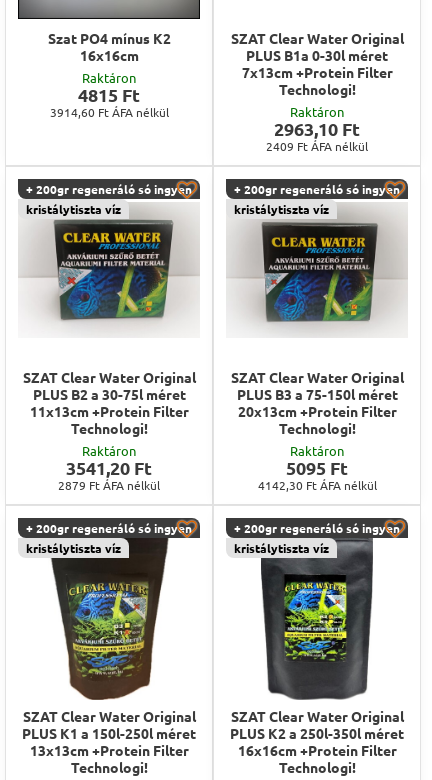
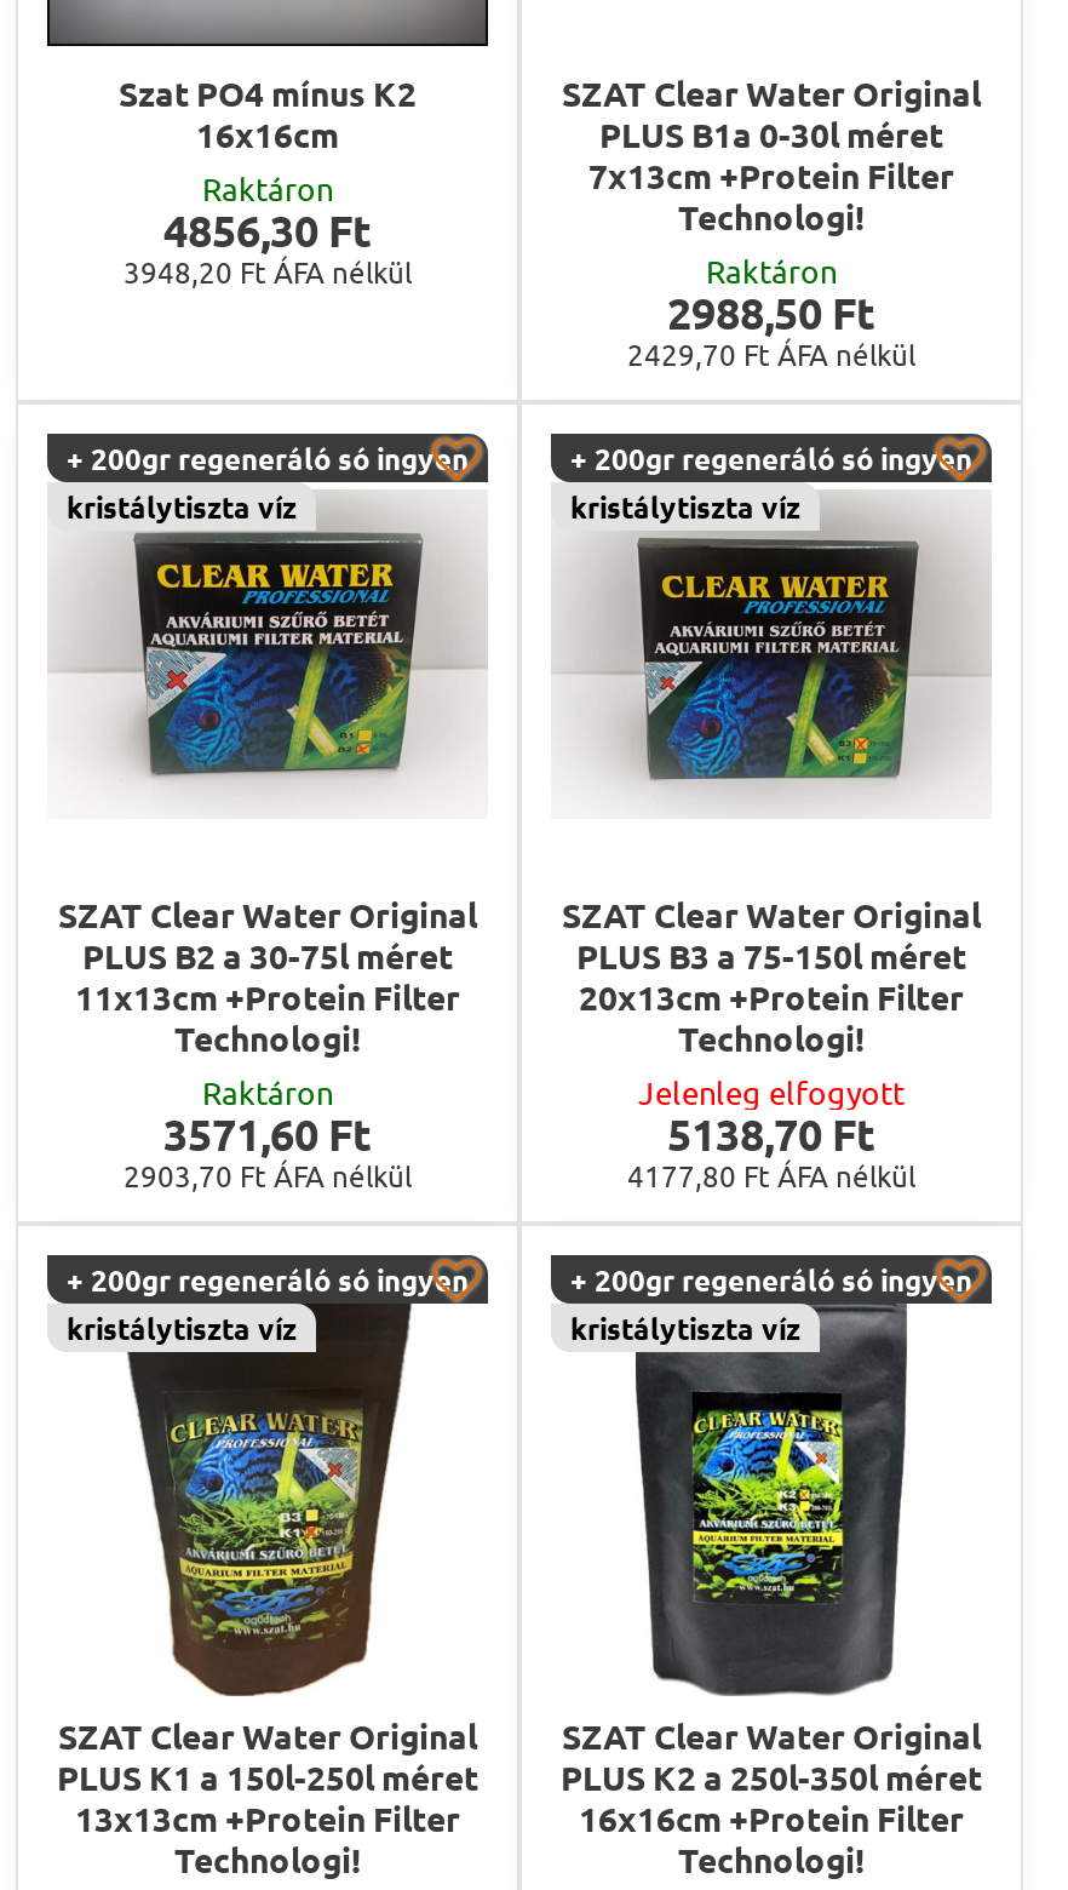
[78,83,140,106] 4815 Ft -> [163,201,372,257] 4856,30 Ft
[49,104,168,120] 3914,60 FtÁFA nélkül -> [124,252,412,291] 3948,20 FtÁFA nélkül
[274,117,360,140] 2963,10 Ft -> [667,283,875,339] 2988,50 Ft
[266,138,368,154] 2409 FtÁFA nélkül -> [627,334,915,373] 2429,70 FtÁFA nélkül
[257,442,376,493] Raktáron | 5095 Ft | 4142,30 FtÁFA nélkül -> [627,1071,915,1195] Jelenleg elfogyott | 5138,70 Ft | 4177,80 FtÁFA nélkül
[66,456,152,479] 3541,20 Ft -> [163,1105,372,1161] 3571,60 Ft
[58,477,160,493] 2879 FtÁFA nélkül -> [124,1156,412,1195] 2903,70 FtÁFA nélkül

